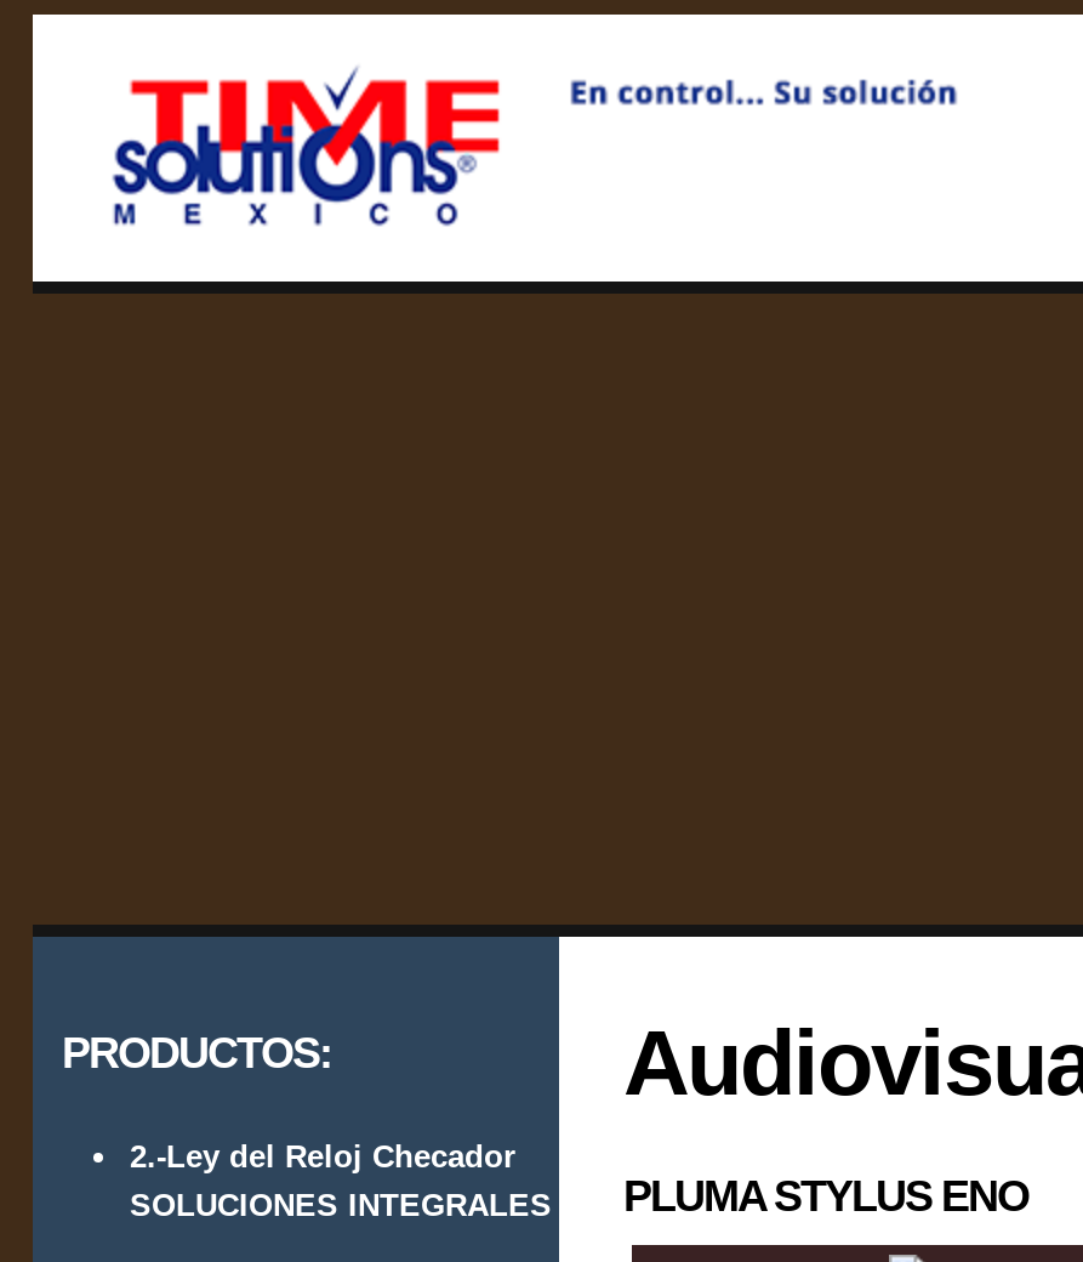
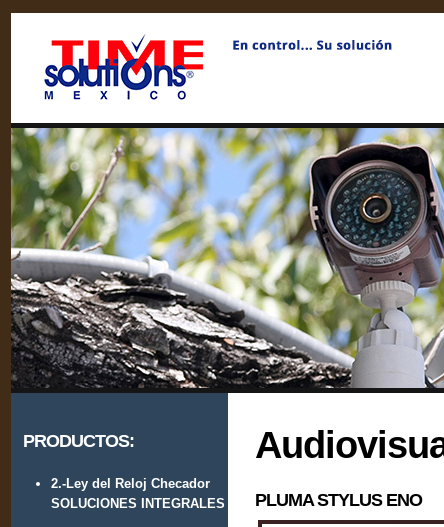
none -> [10,127,441,389] [image]

